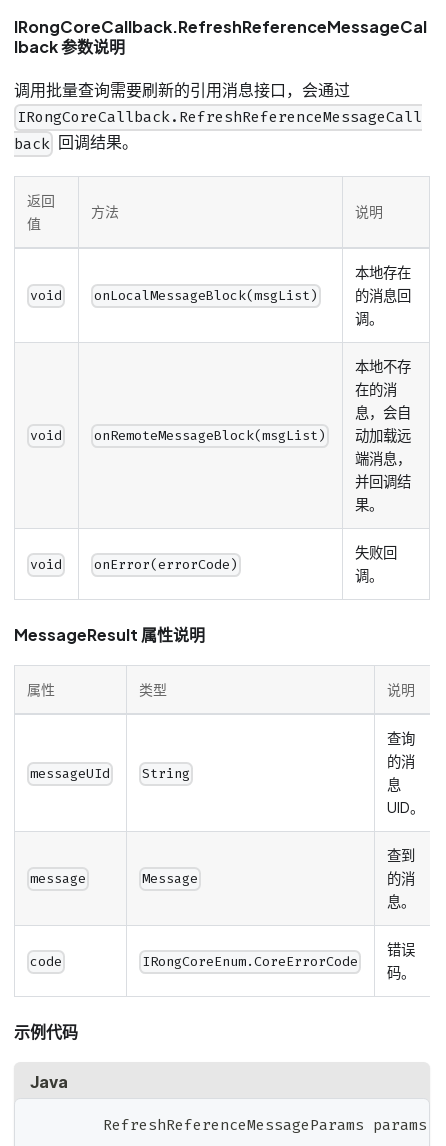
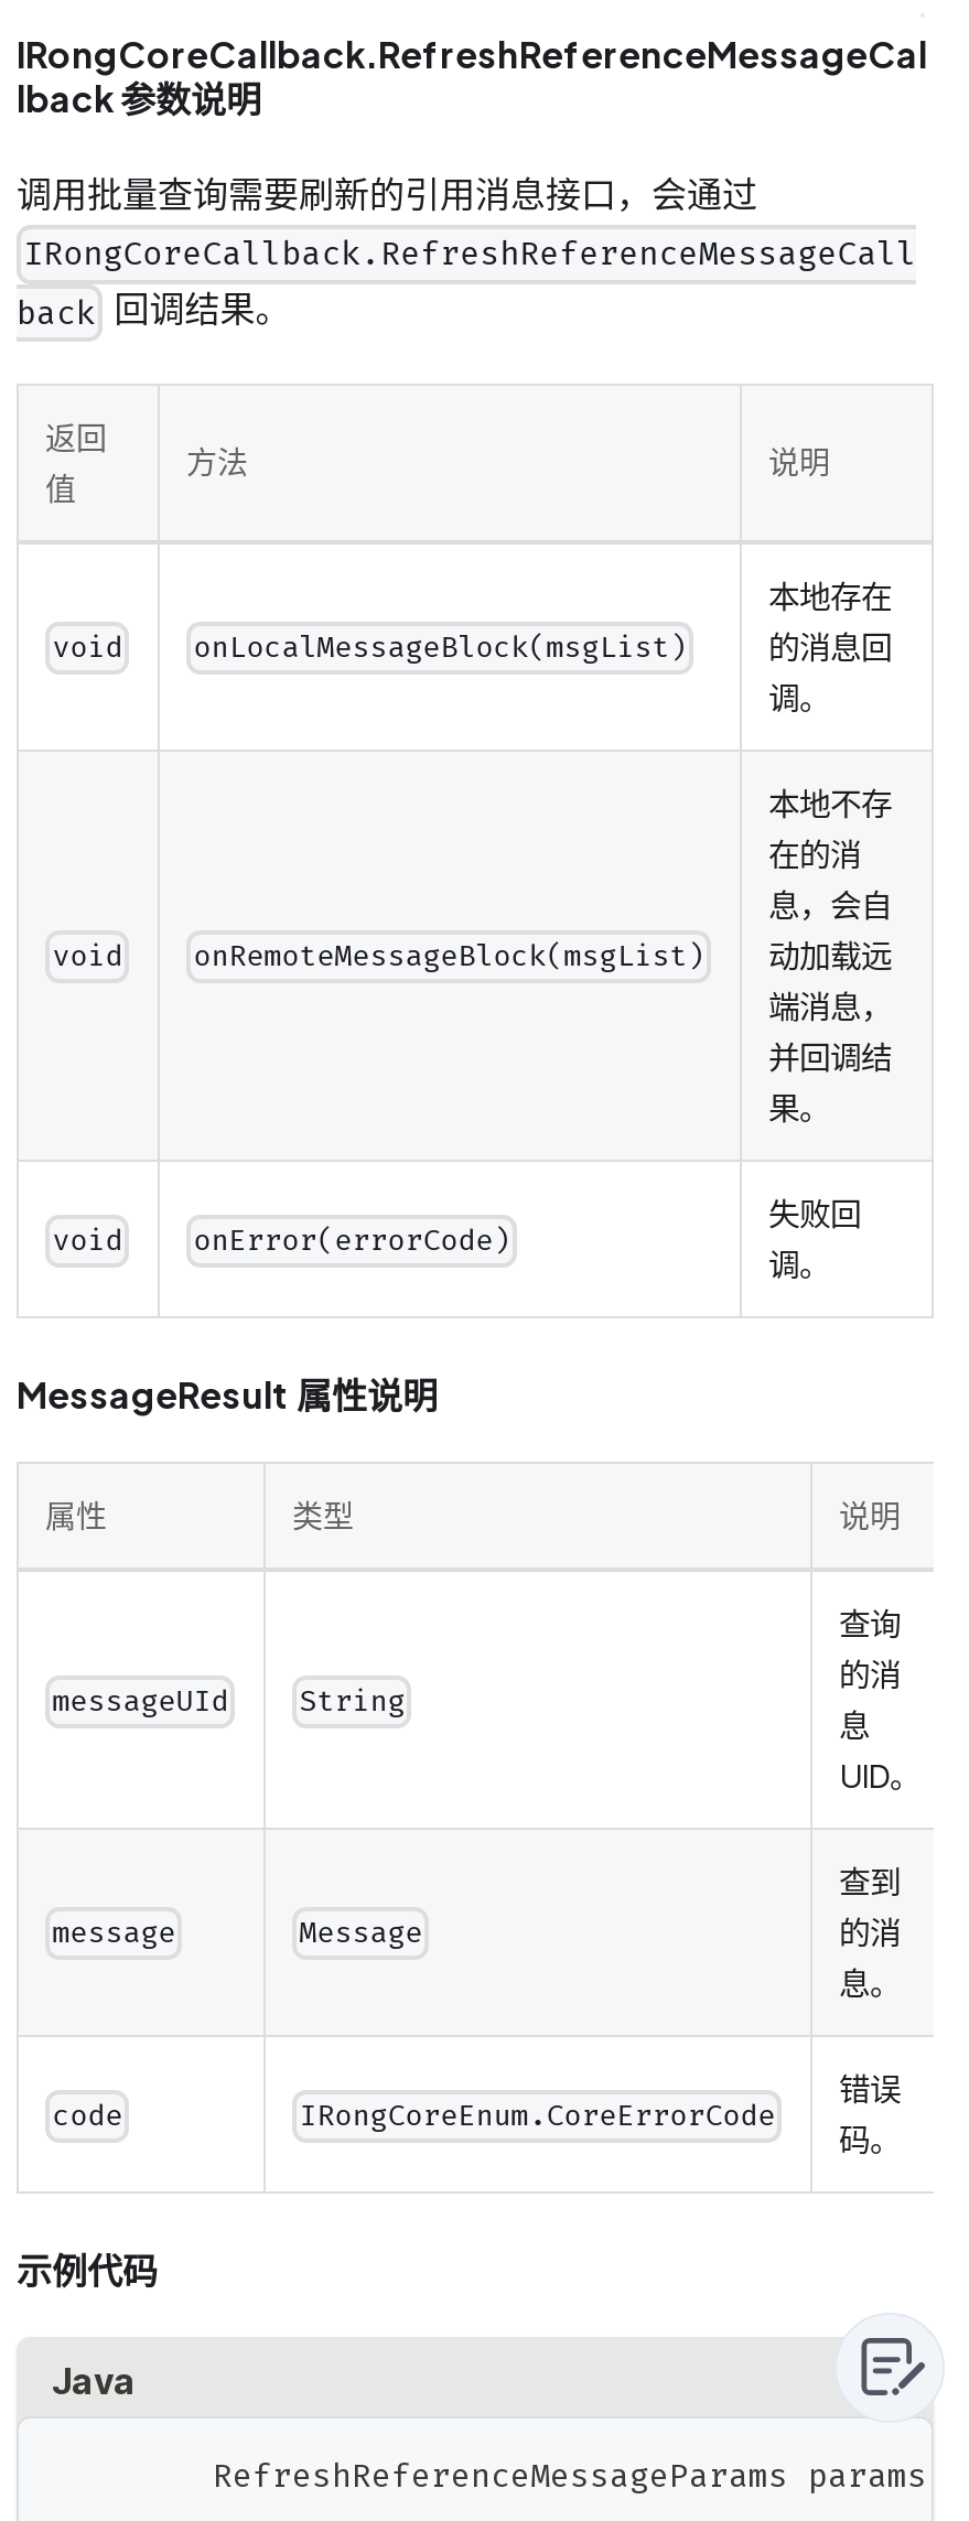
none -> [841,2335,927,2414] [image]

